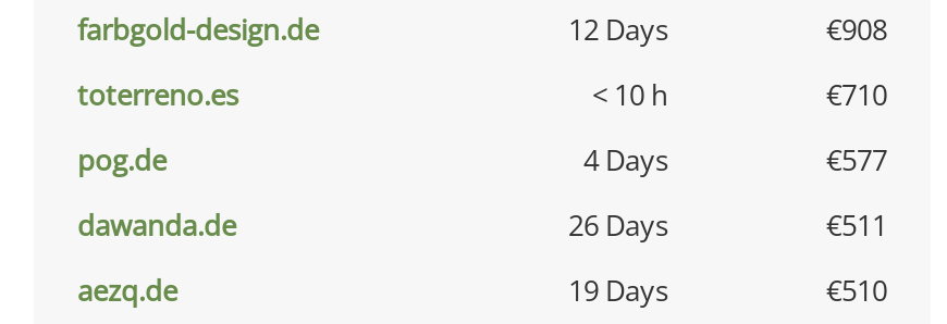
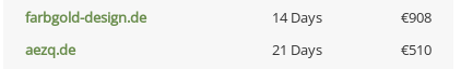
[568,10,668,49] 12 Days -> [271,8,322,27] 14 Days
[77,75,887,245] toterreno.es | < 10 h | €710 | pog.de | 4 Days | €577 | dawanda.de | 26 Days | €511 -> none
[568,271,668,310] 19 Days -> [271,40,322,59] 21 Days

